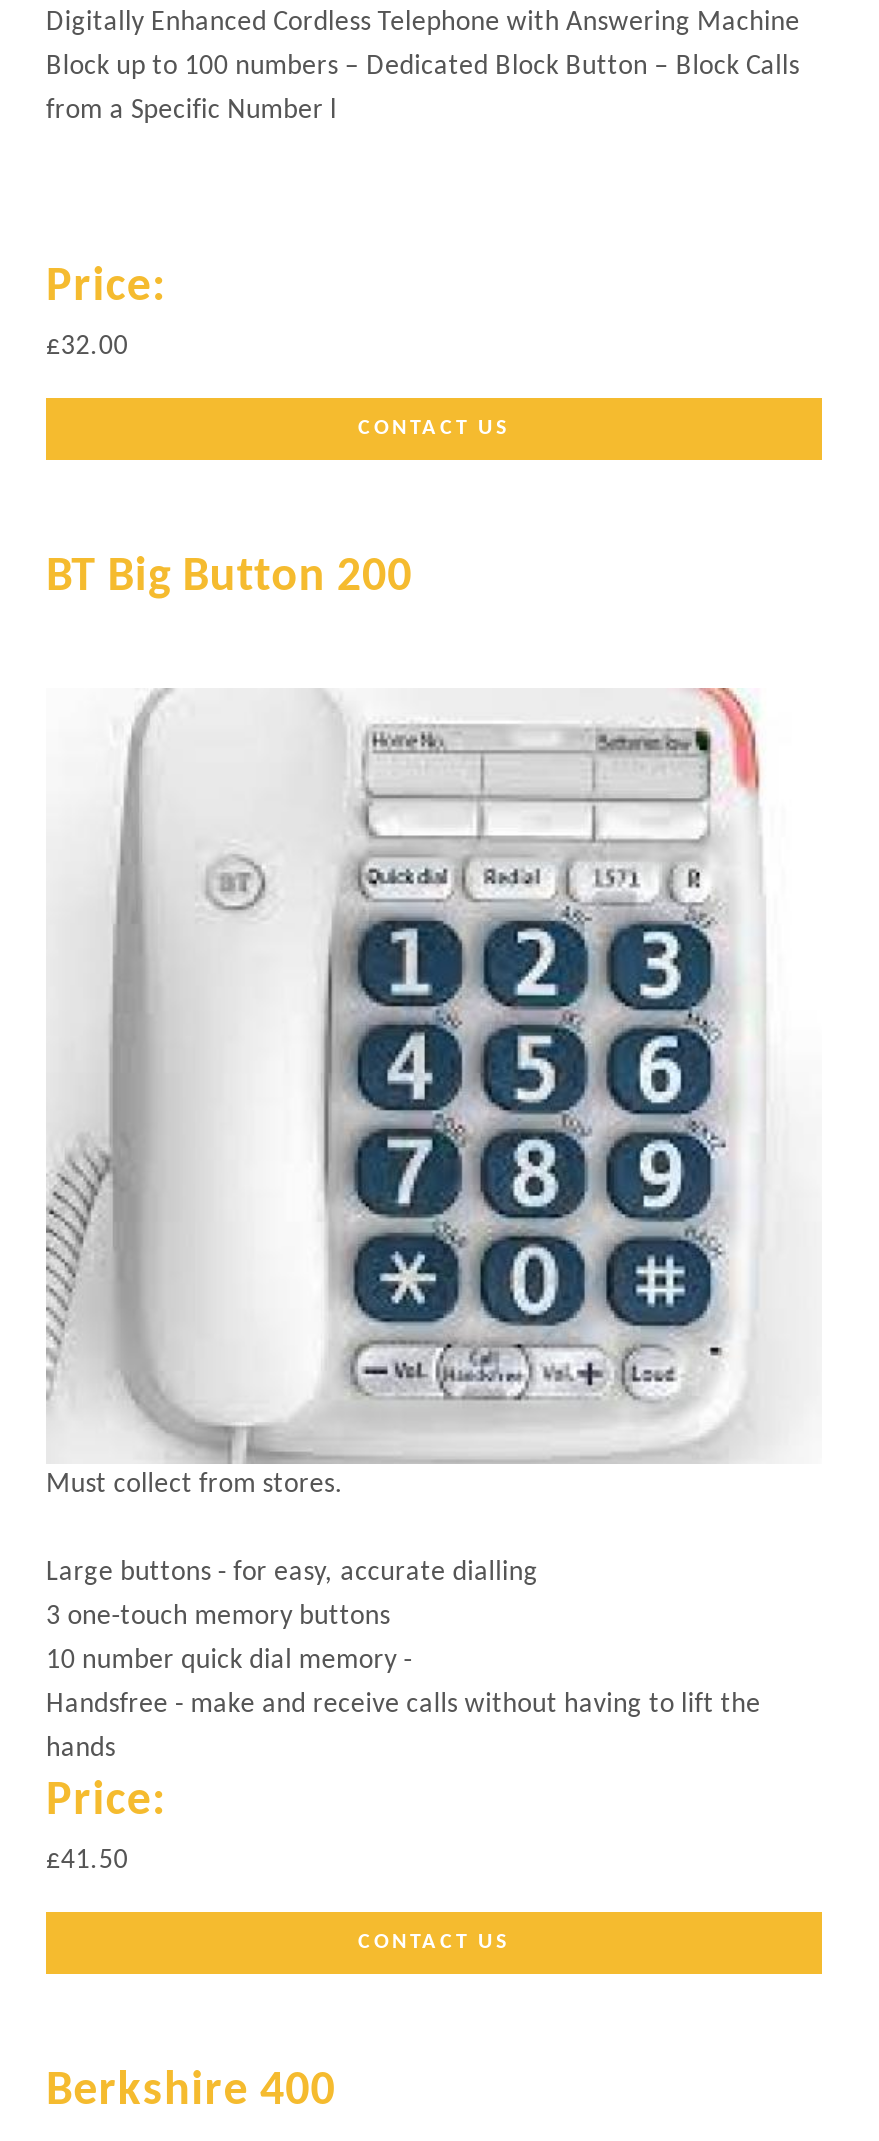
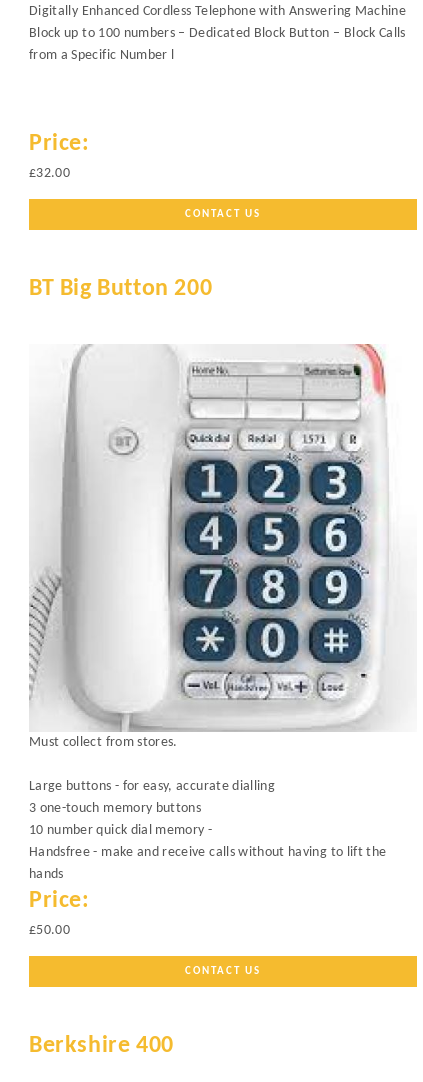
[46,1846,128,1876] £41.50 -> [29,923,70,938] £50.00

